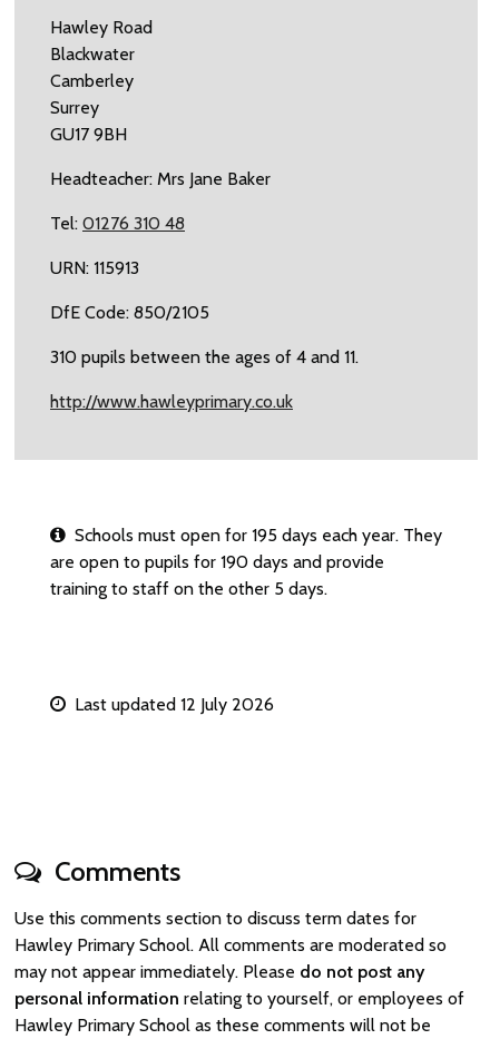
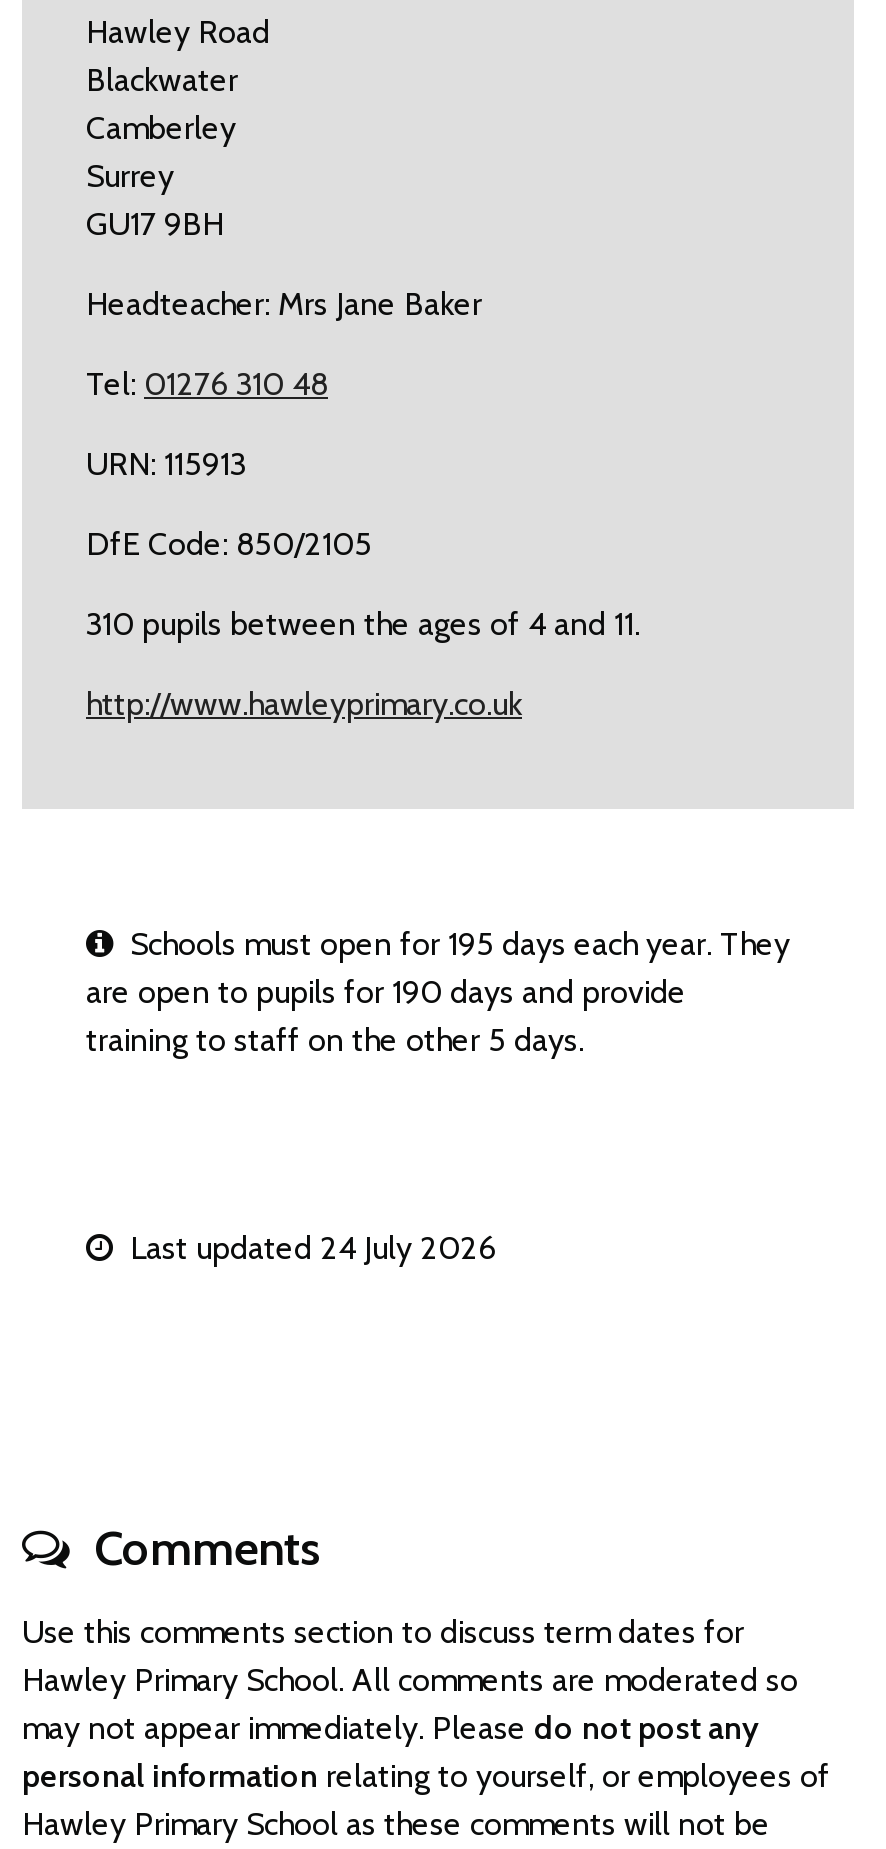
[66,694,274,715] Last updated 12 July 2026 -> [114,1229,496,1267] Last updated 24 July 2026

